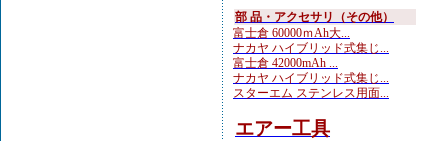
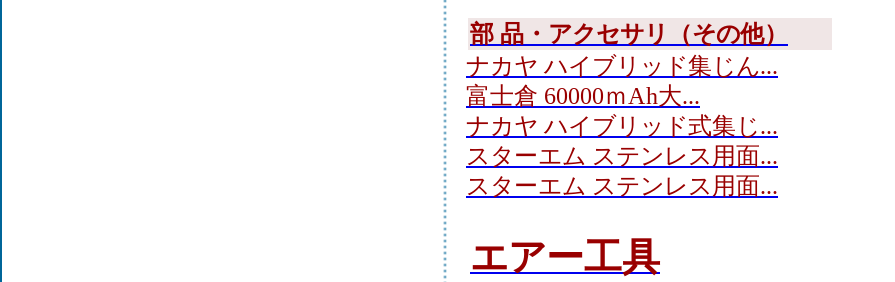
none -> [466,52,778,80] ナカヤ ハイブリッド集じん...
[233,56,389,85] 富士倉 42000mAh ... | ナカヤ ハイブリッド式集じ... -> [466,142,778,170] スターエム ステンレス用面...

